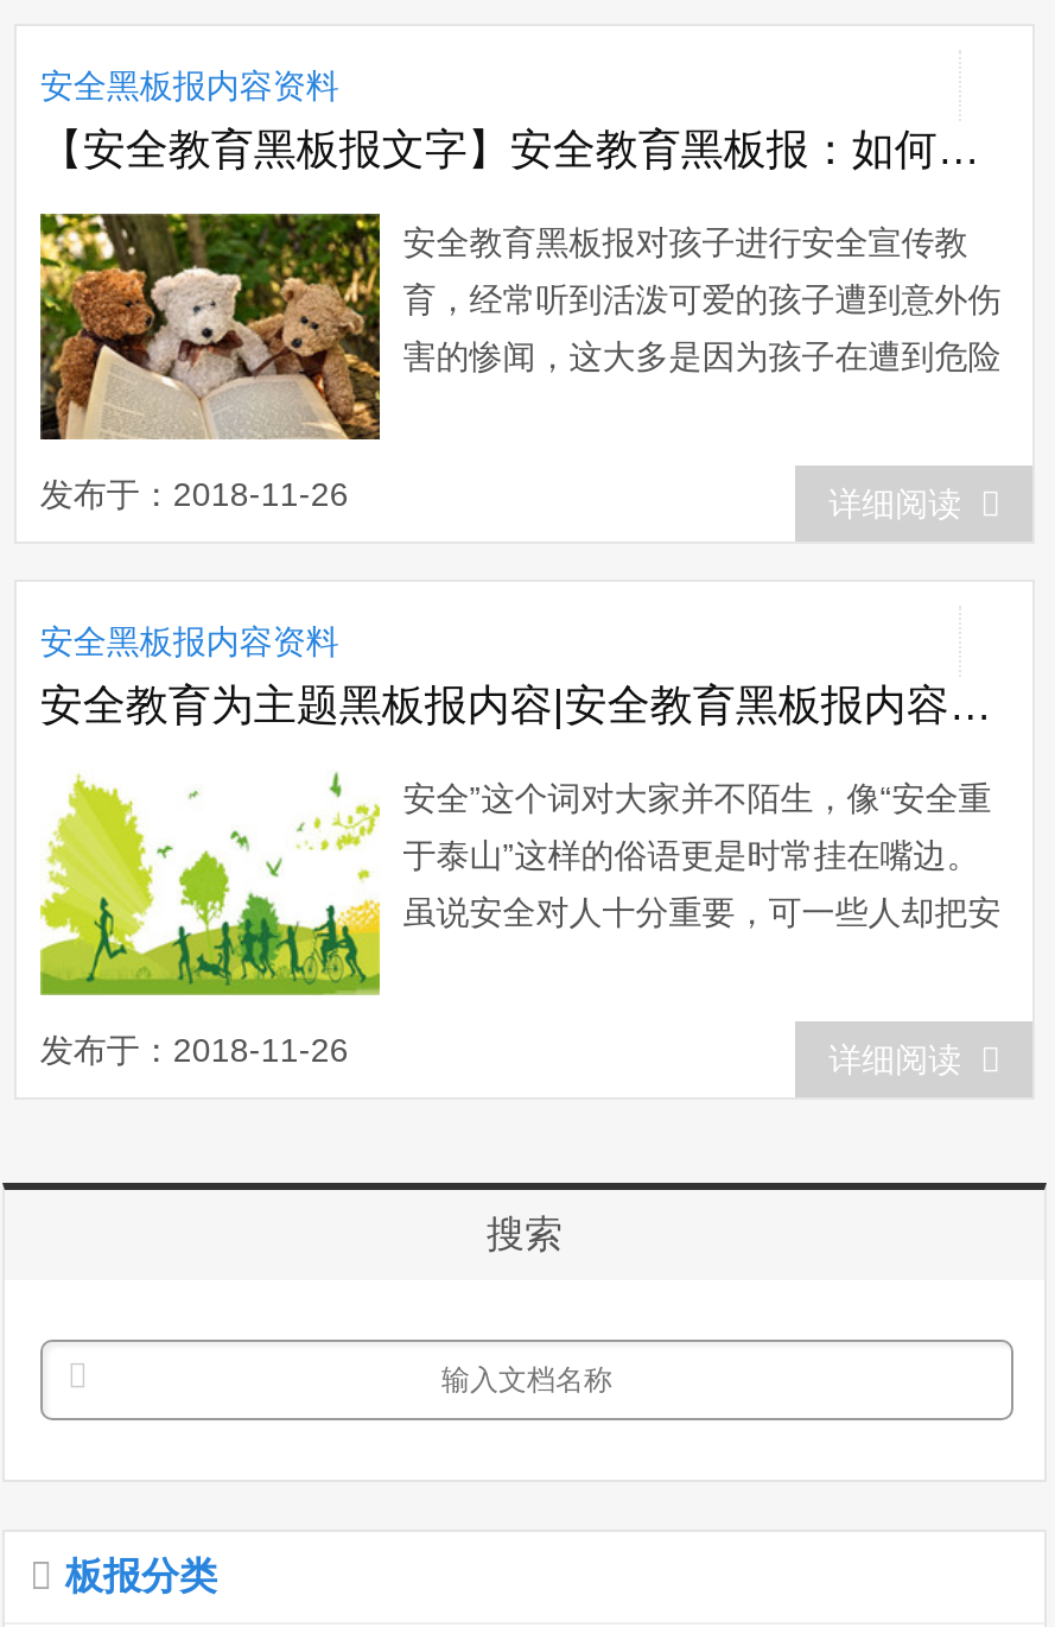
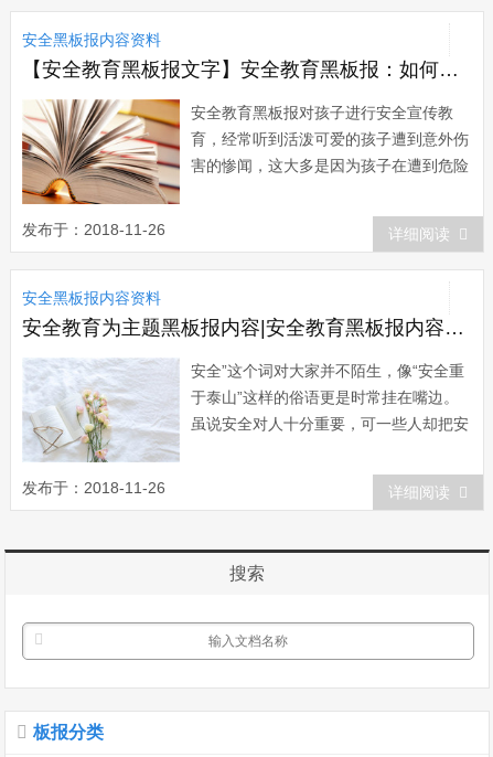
[38,211,382,442] [image] -> [21,98,181,205] [image]
[38,772,382,998] [image] -> [22,358,180,463] [image]

